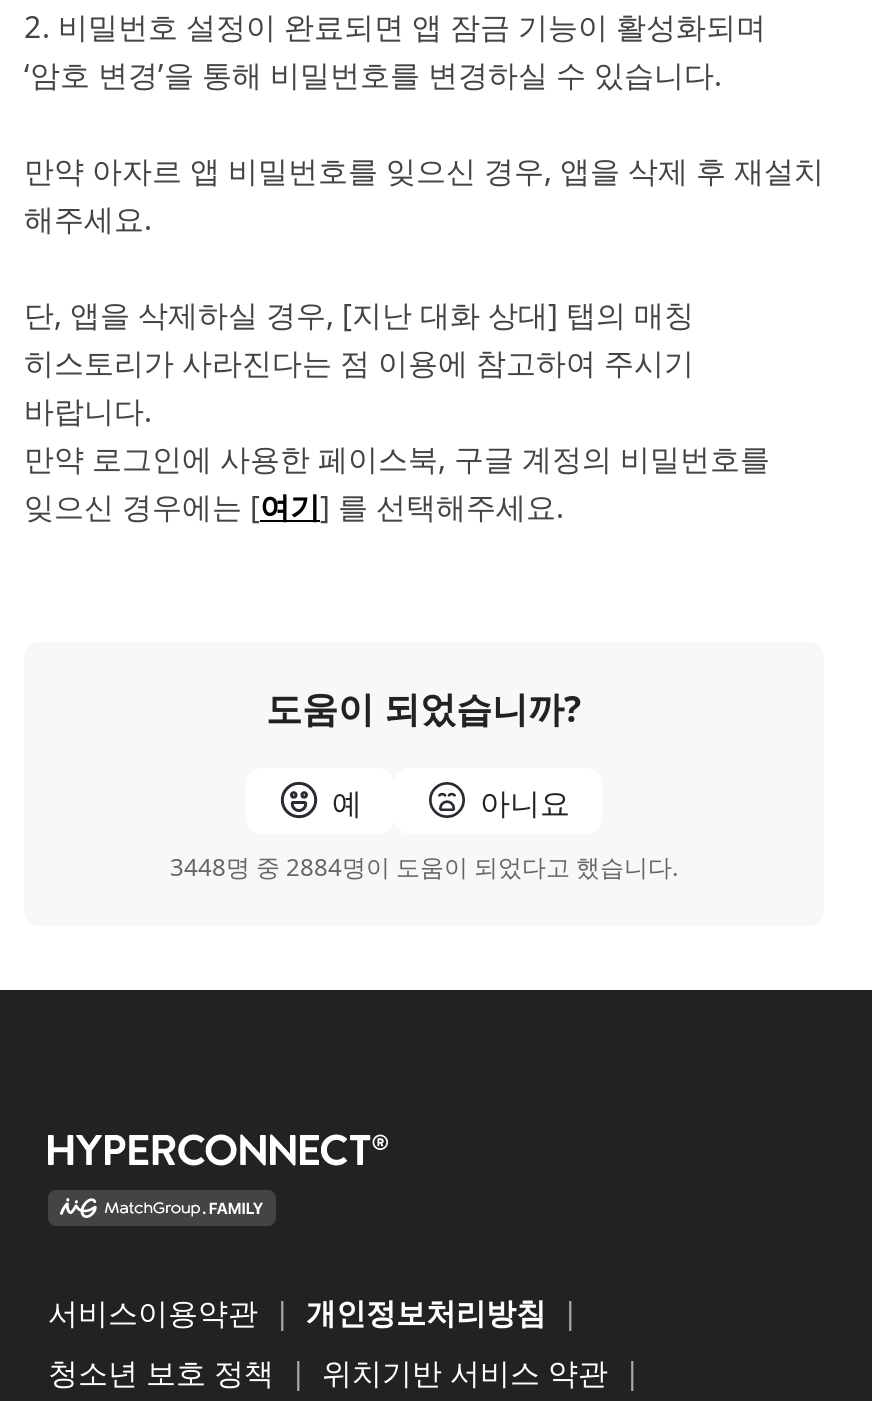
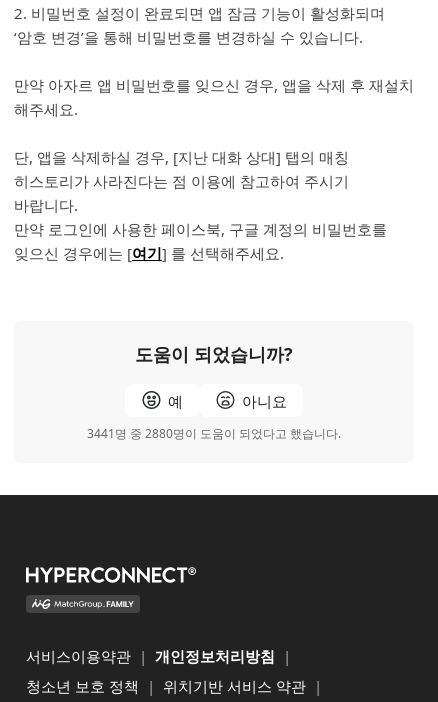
[170,850,678,884] 3448명 중 2884명이 도움이 되었다고 했습니다. -> [87,425,341,442] 3441명 중 2880명이 도움이 되었다고 했습니다.

